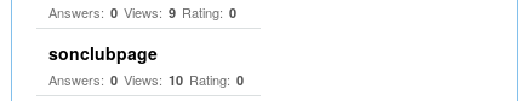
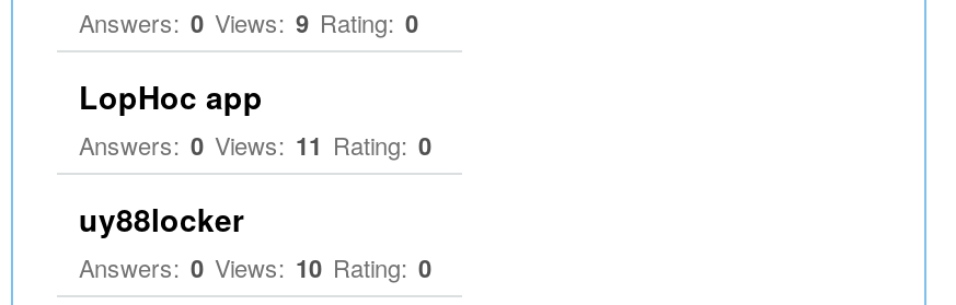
[48,41,158,65] sonclubpage -> [79,74,431,241] LopHoc app | Answers: 0 Views: 11 Rating: 0 | uy88locker

